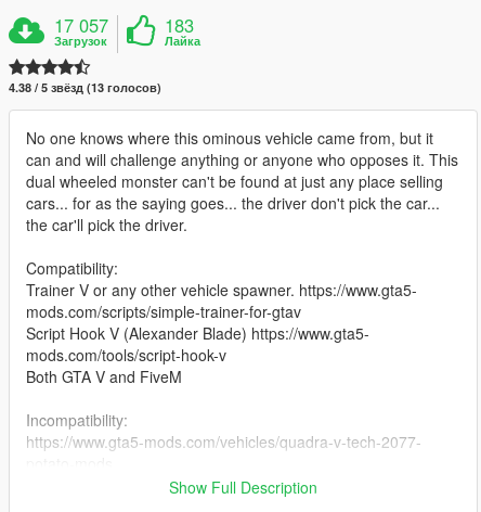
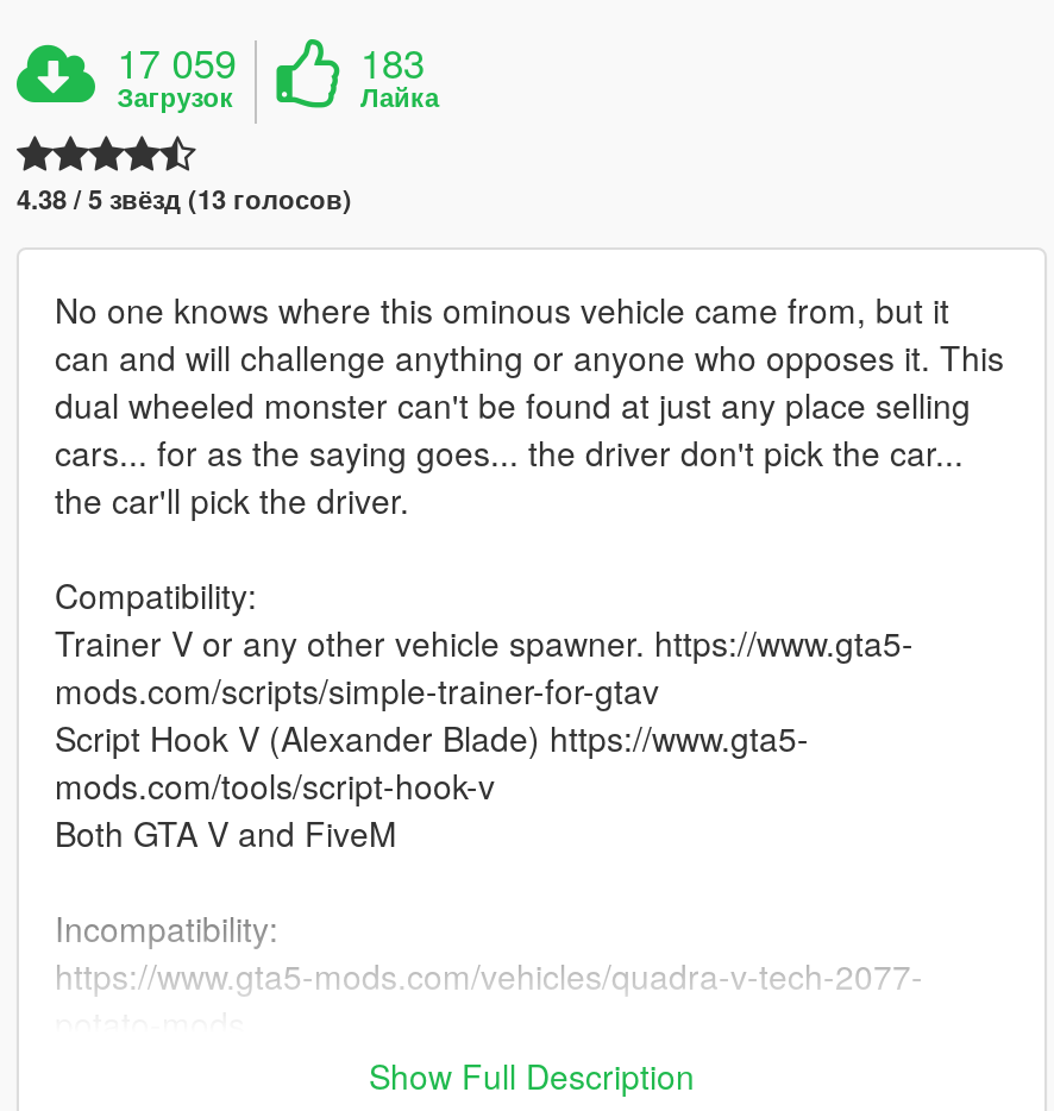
[54,12,109,38] 17 057 -> [117,34,236,91] 17 059

